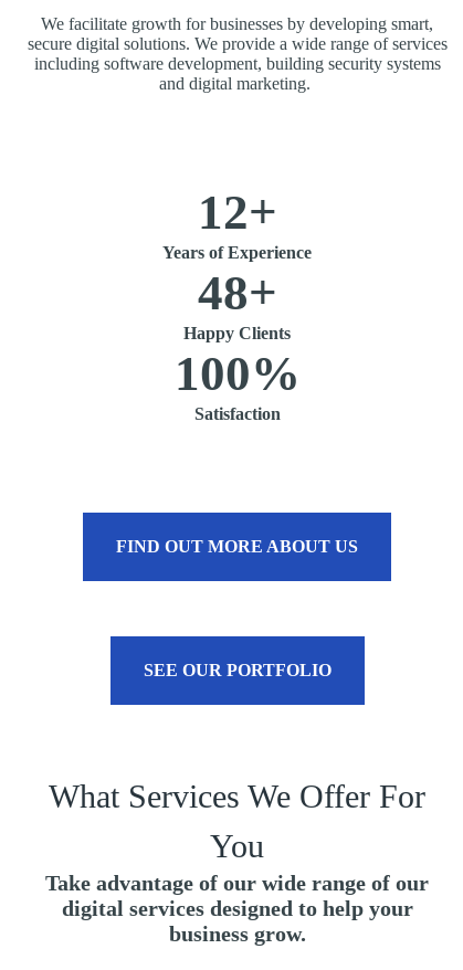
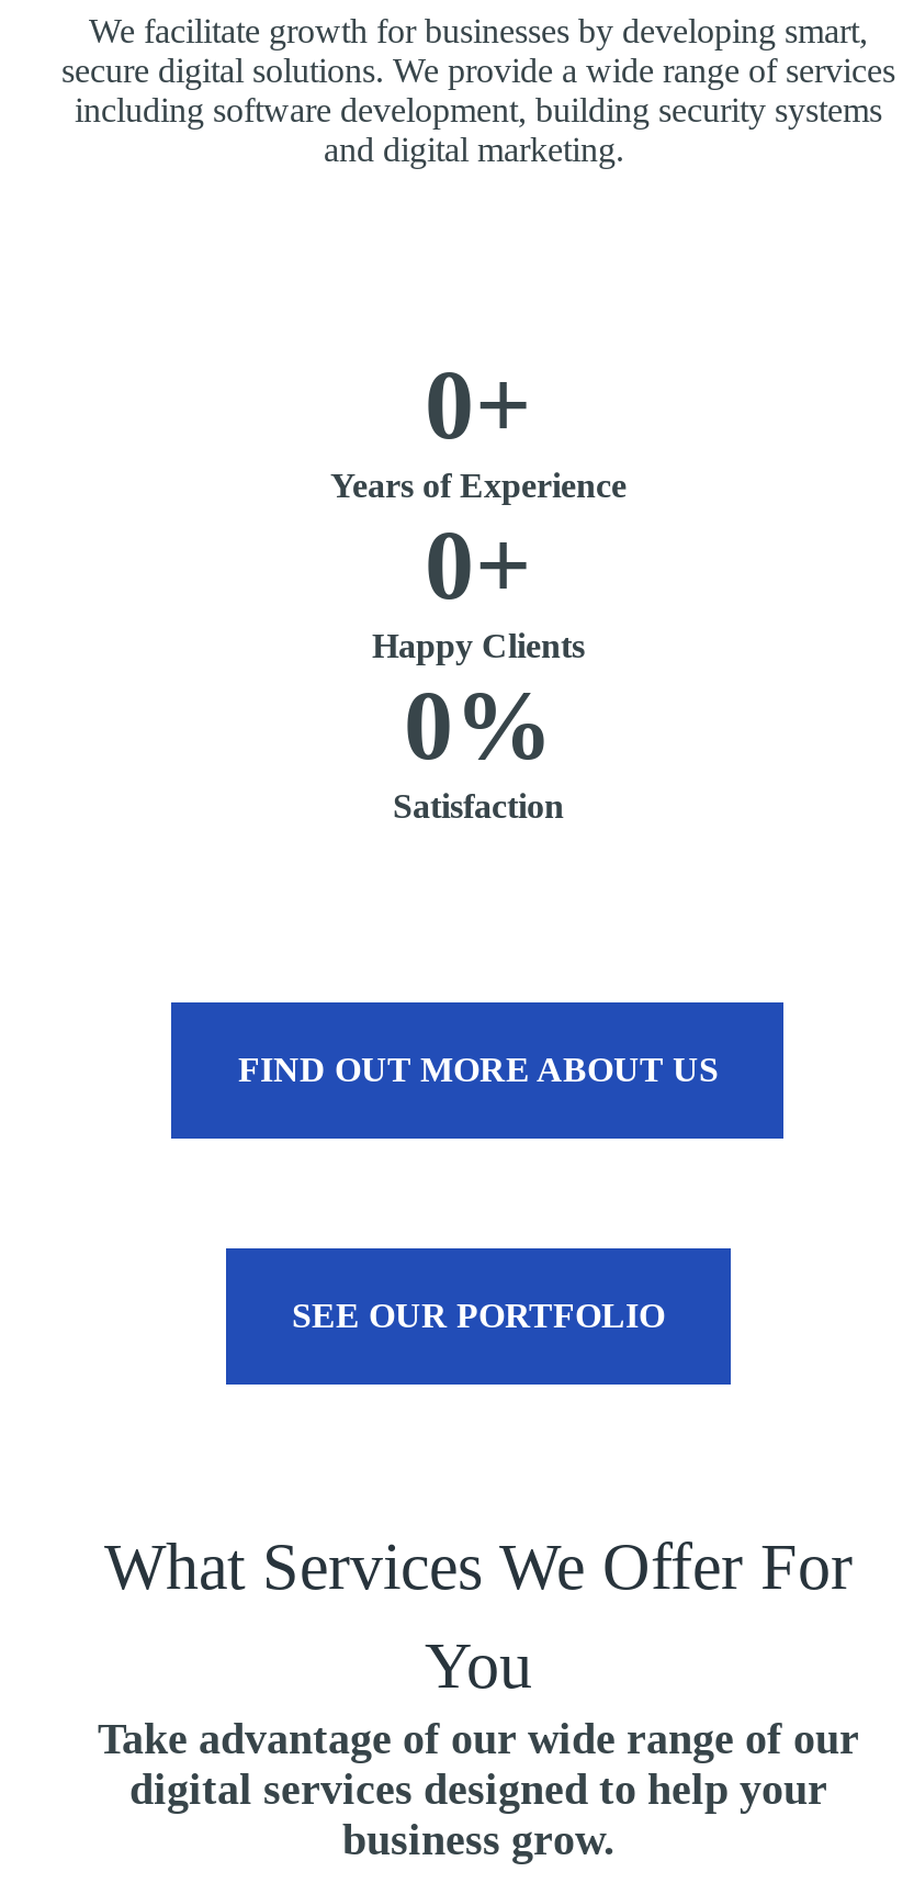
[198,185,277,240] 12+ -> [425,351,532,460] 0+
[198,265,277,321] 48+ -> [425,511,532,621] 0+
[175,346,301,401] 100% -> [404,671,553,781] 0%

